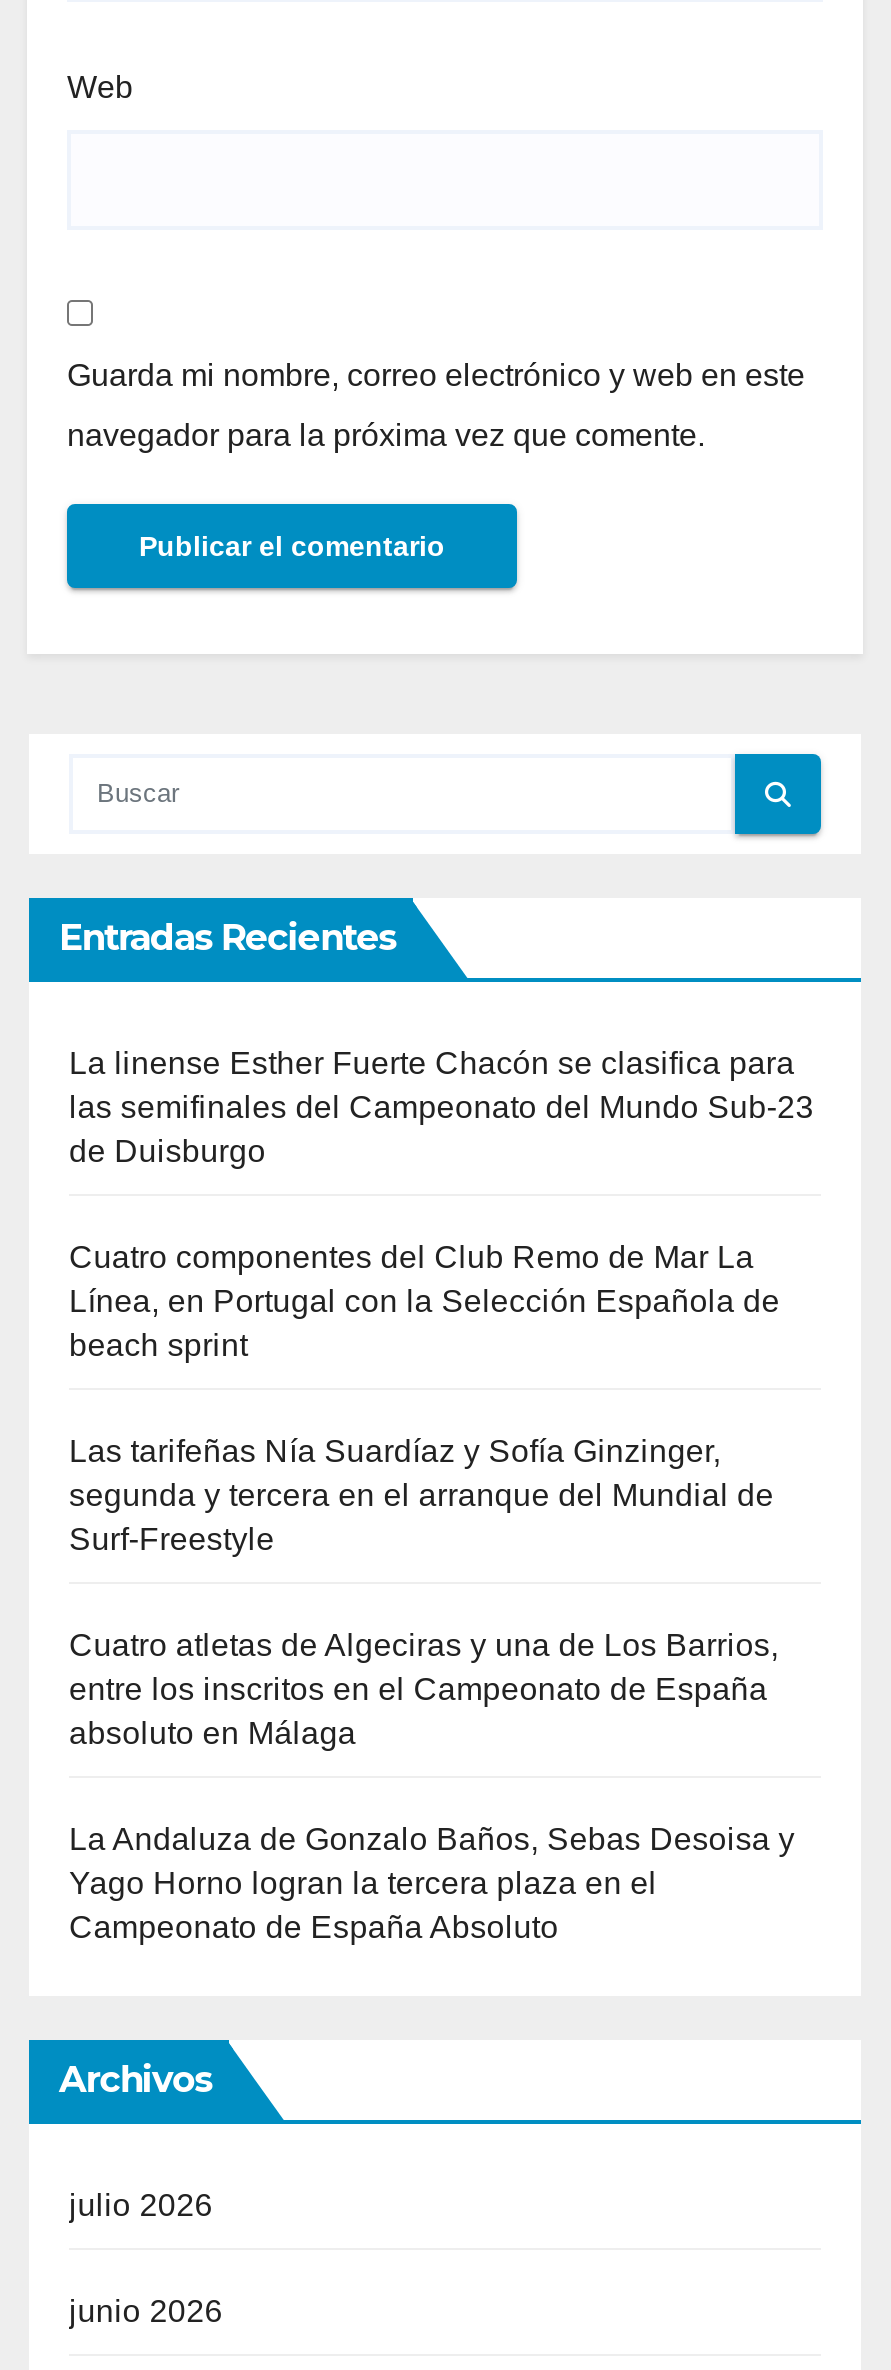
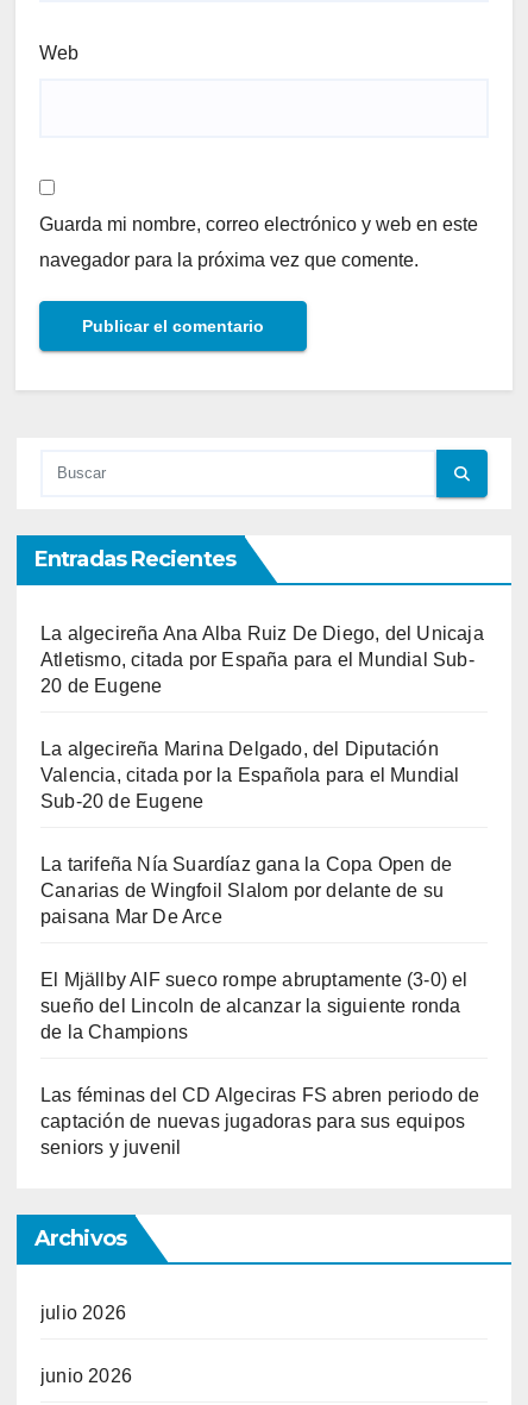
[69,1046,814,1168] La linense Esther Fuerte Chacón se clasifica para | las semifinales del Campeonato del Mundo Sub-23 | de Duisburgo -> [40,624,484,696] La algecireña Ana Alba Ruiz De Diego, del Unicaja | Atletismo, citada por España para el Mundial Sub- | 20 de Eugene
[69,1240,780,1362] Cuatro componentes del Club Remo de Mar La | Línea, en Portugal con la Selección Española de | beach sprint -> [40,739,460,811] La algecireña Marina Delgado, del Diputación | Valencia, citada por la Española para el Mundial | Sub-20 de Eugene
[69,1434,774,1556] Las tarifeñas Nía Suardíaz y Sofía Ginzinger, | segunda y tercera en el arranque del Mundial de | Surf-Freestyle -> [40,854,452,927] La tarifeña Nía Suardíaz gana la Copa Open de | Canarias de Wingfoil Slalom por delante de su | paisana Mar De Arce
[69,1628,779,1750] Cuatro atletas de Algeciras y una de Los Barrios, | entre los inscritos en el Campeonato de España | absoluto en Málaga -> [40,970,468,1042] El Mjällby AIF sueco rompe abruptamente (3-0) el | sueño del Lincoln de alcanzar la siguiente ronda | de la Champions
[69,1822,795,1944] La Andaluza de Gonzalo Baños, Sebas Desoisa y | Yago Horno logran la tercera plaza en el | Campeonato de España Absoluto -> [40,1085,480,1158] Las féminas del CD Algeciras FS abren periodo de | captación de nuevas jugadoras para sus equipos | seniors y juvenil

